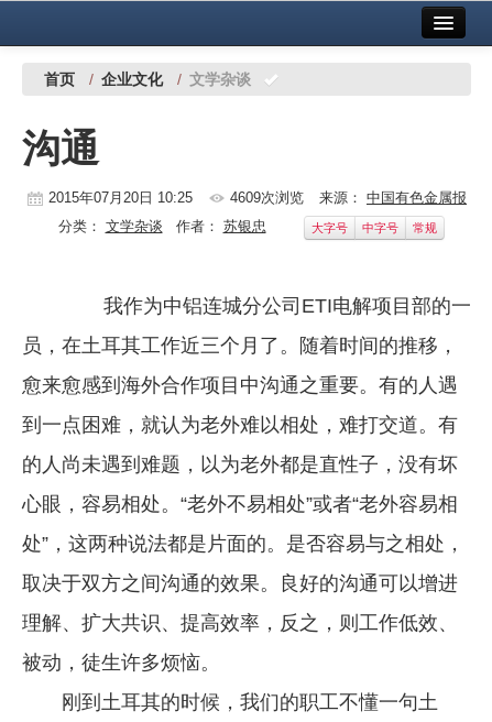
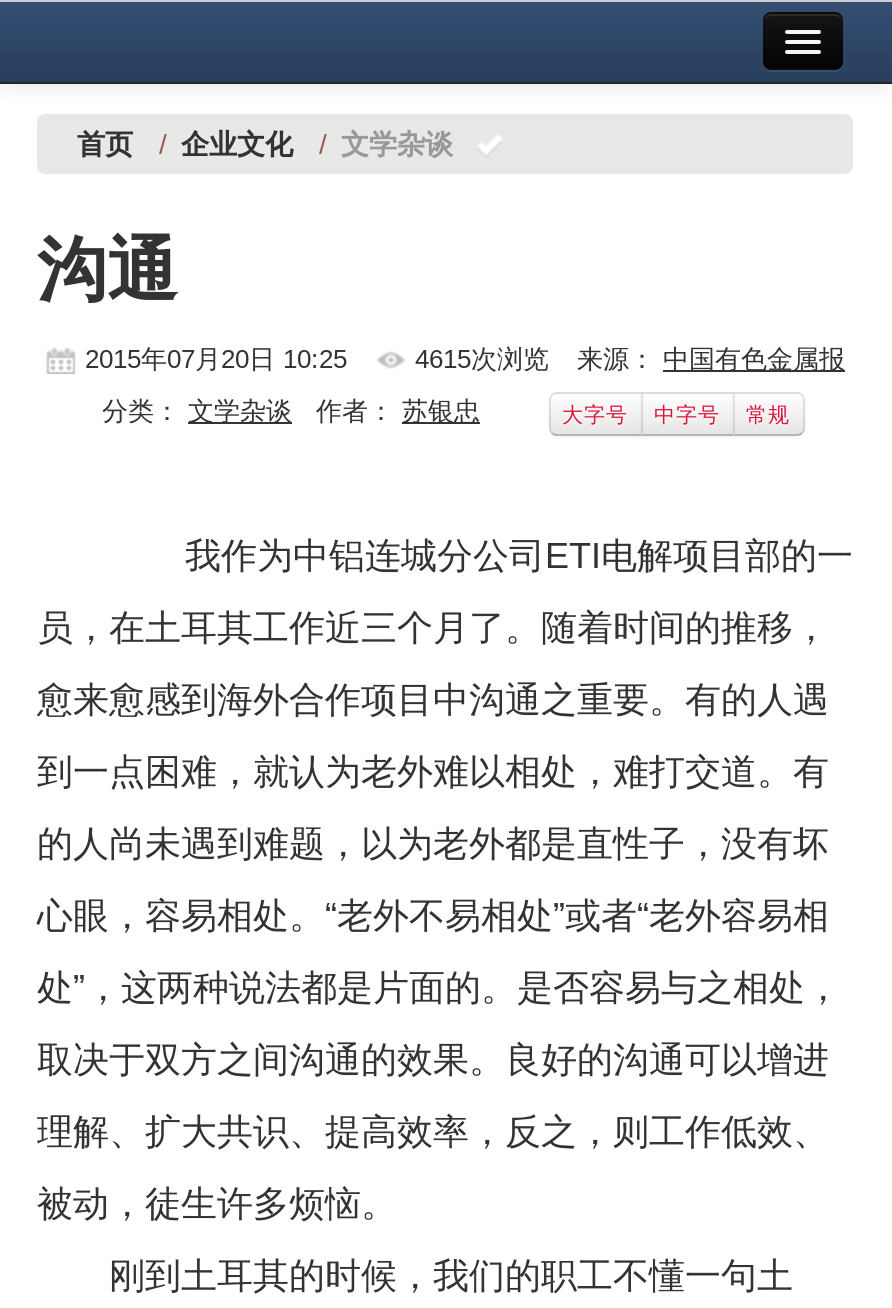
[230,189,304,206] 4609次浏览 -> [415,344,549,374] 4615次浏览

